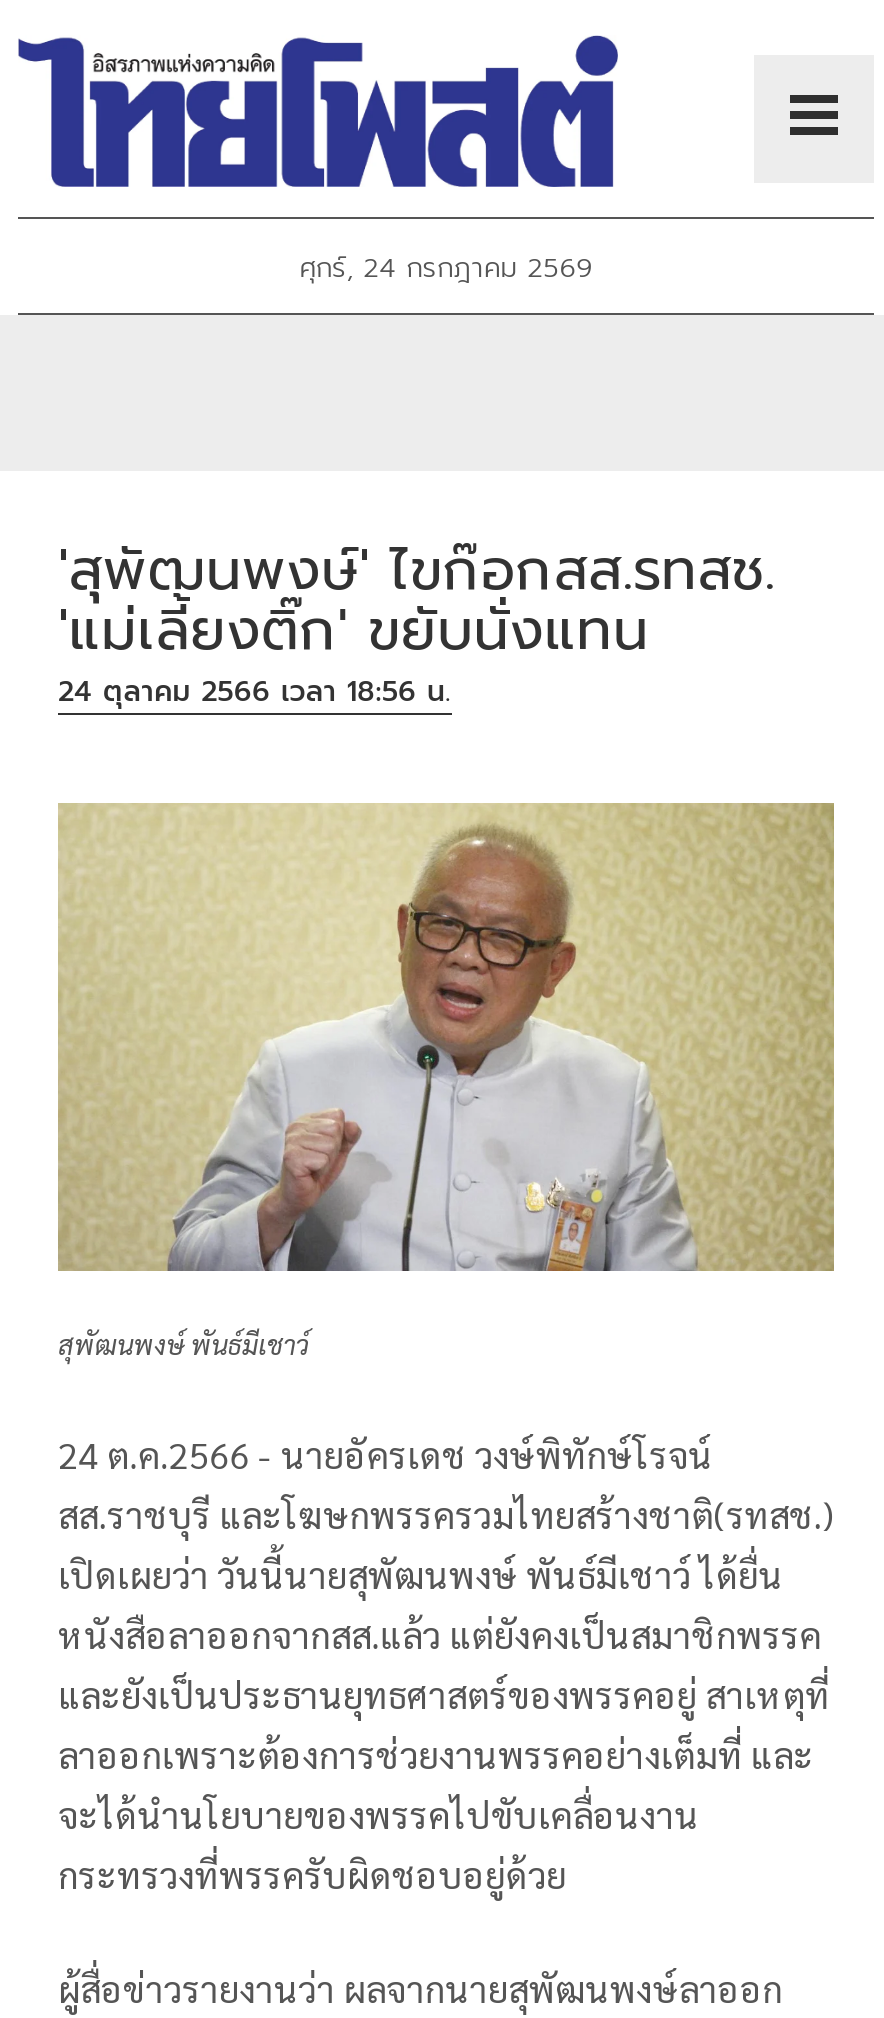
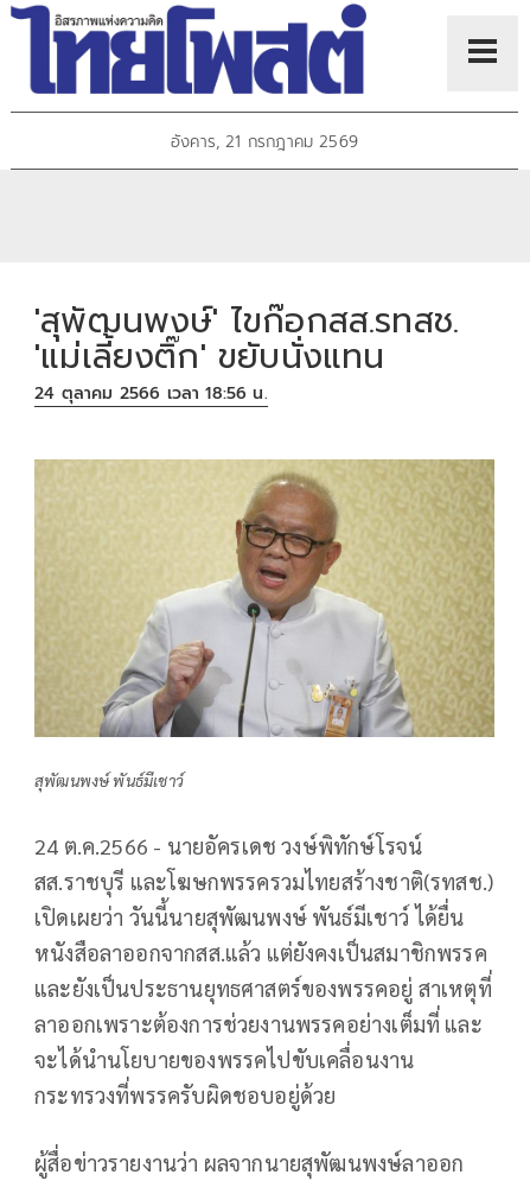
[299,248,593,290] ศุกร์, 24 กรกฎาคม 2569 -> [171,130,358,155] อังคาร, 21 กรกฎาคม 2569

